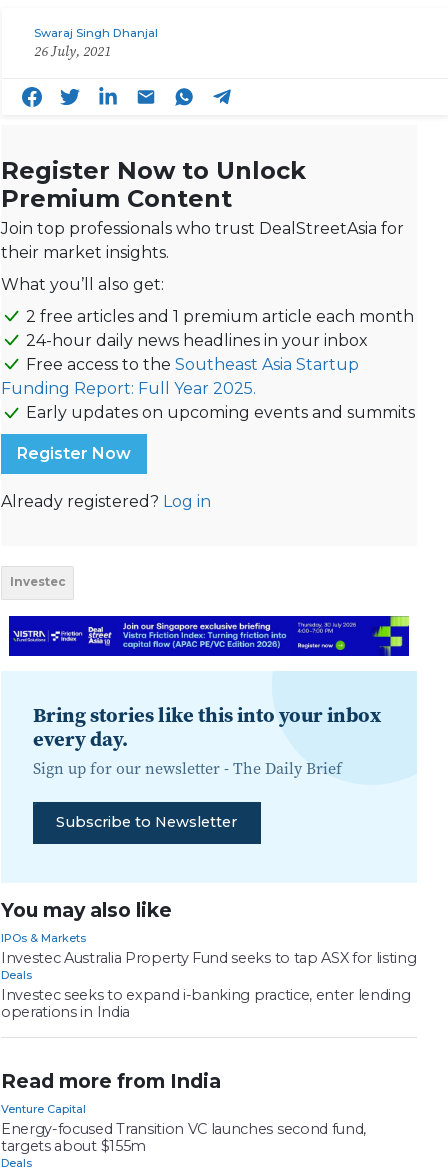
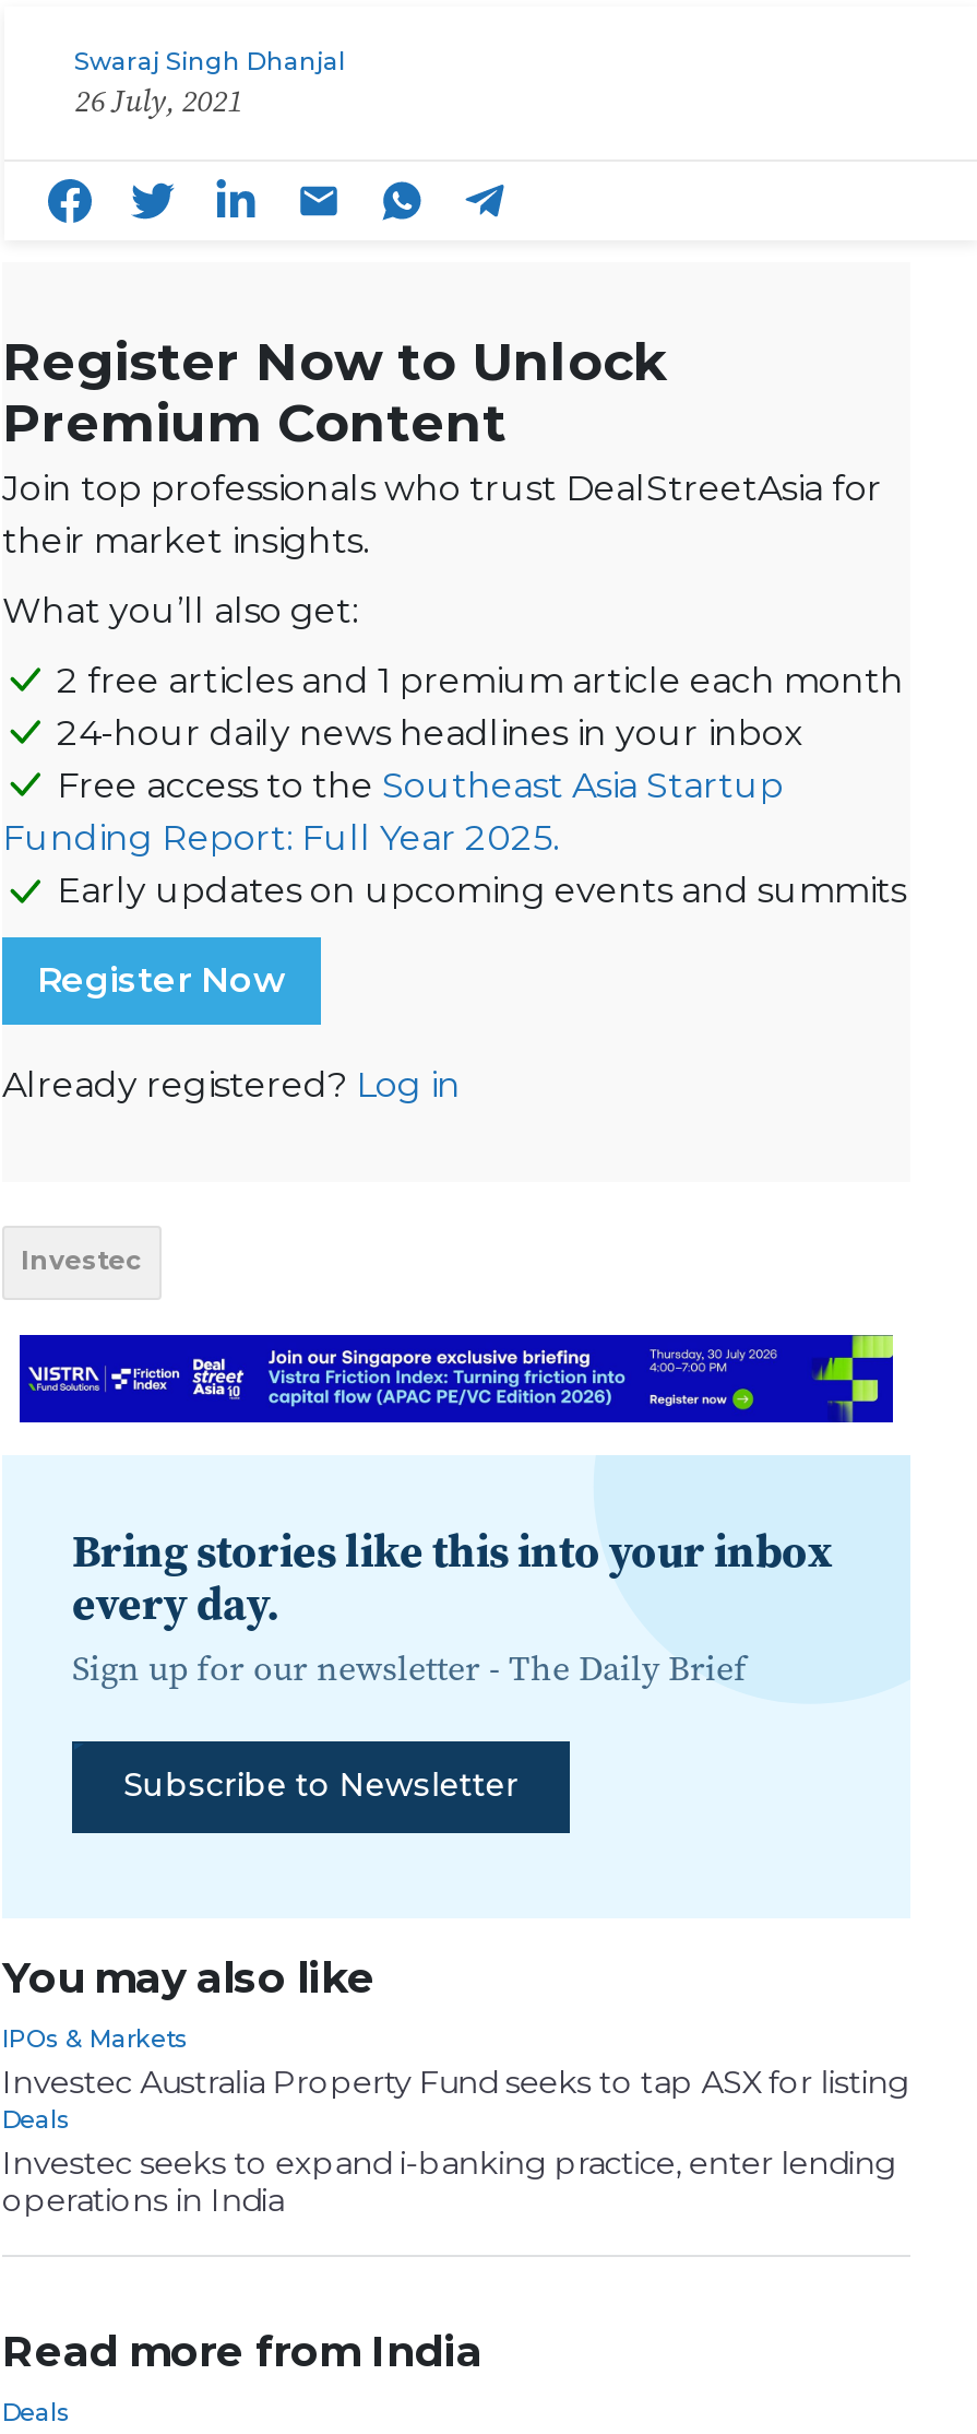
[1,1102,366,1155] Venture Capital | Energy-focused Transition VC launches second fund, | targets about $155m -> none

